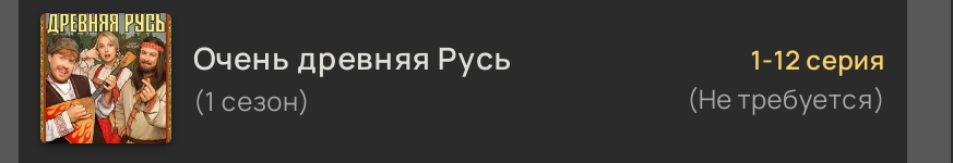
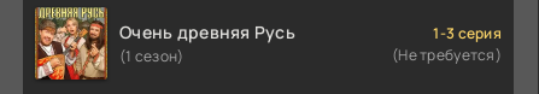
[750,40,885,77] 1-12 серия -> [433,22,502,43] 1-3 серия

